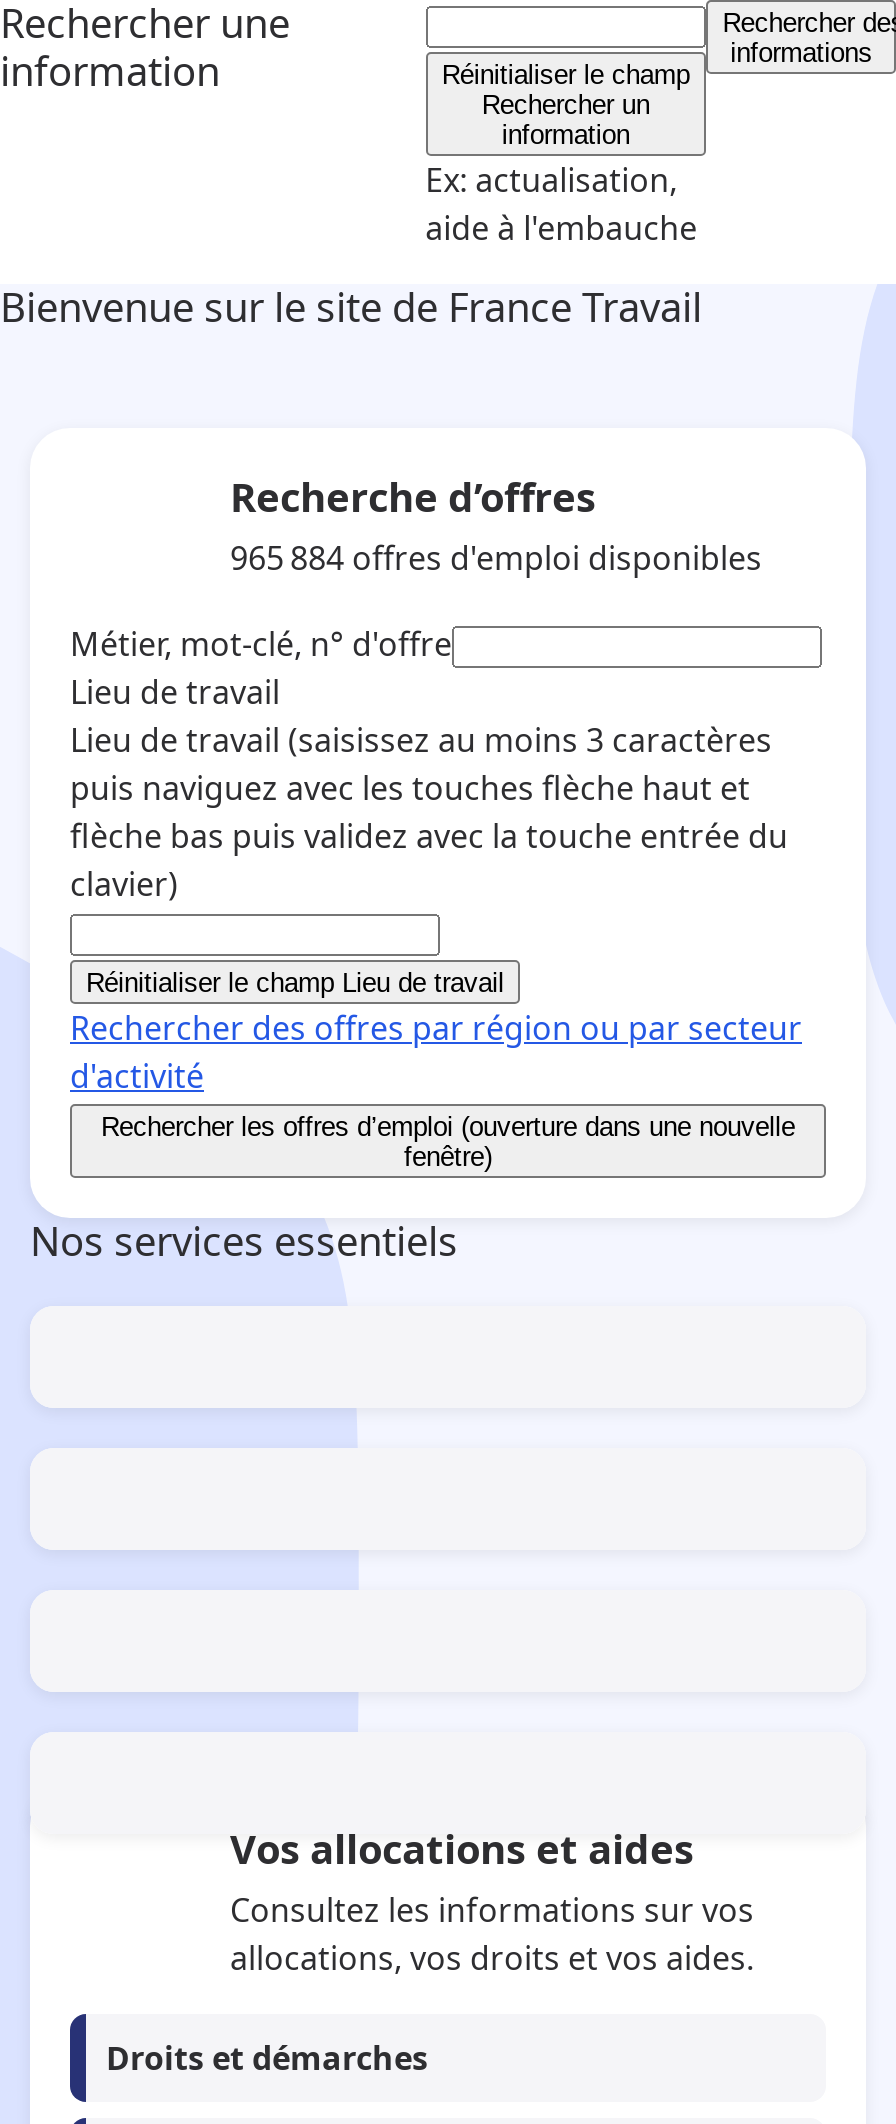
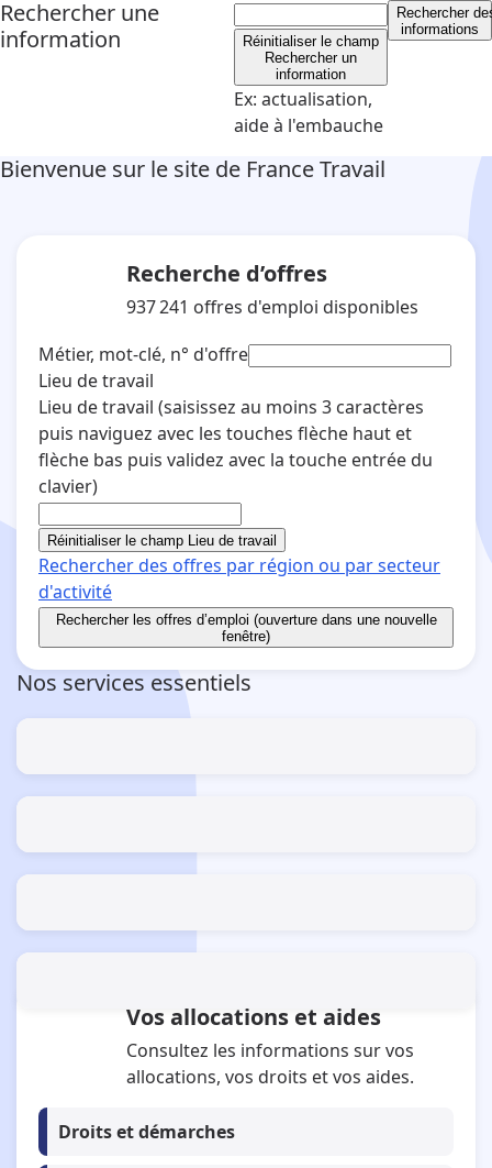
[230,536,762,580] 965 884 offres d'emploi disponibles -> [126,295,418,319] 937 241 offres d'emploi disponibles

